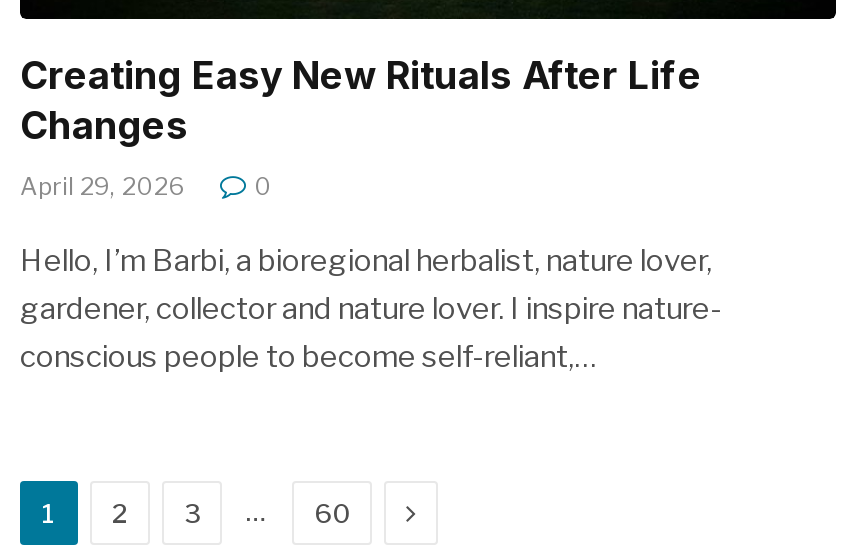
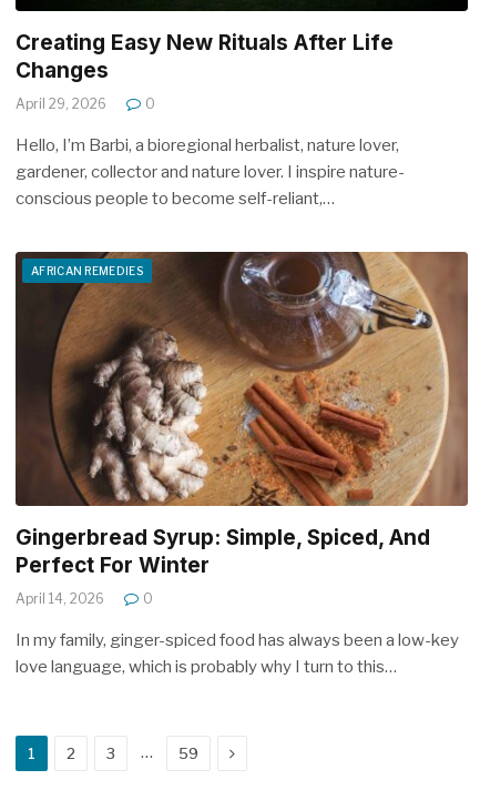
none -> [14,251,469,507] [image] | AFRICAN REMEDIES
none -> [16,525,459,677] Gingerbread Syrup: Simple, Spiced, And | Perfect For Winter | April 14, 2026 | 0 | In my family, ginger-spiced food has always been a low-key | love language, which is probably why I turn to this…
[314,497,350,529] 60 -> [178,745,198,762] 59

